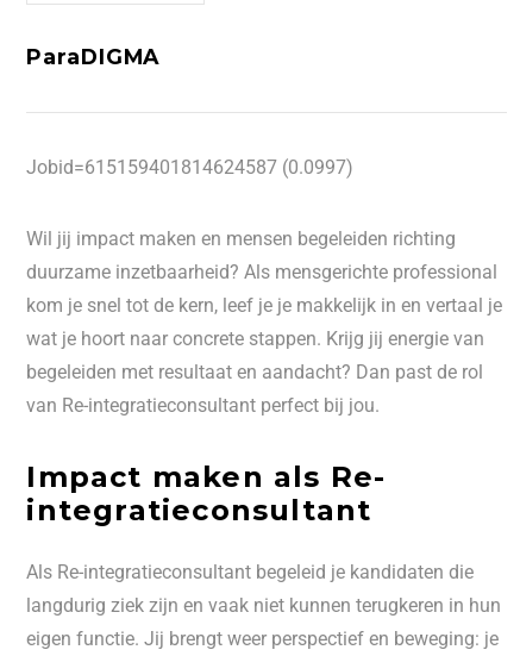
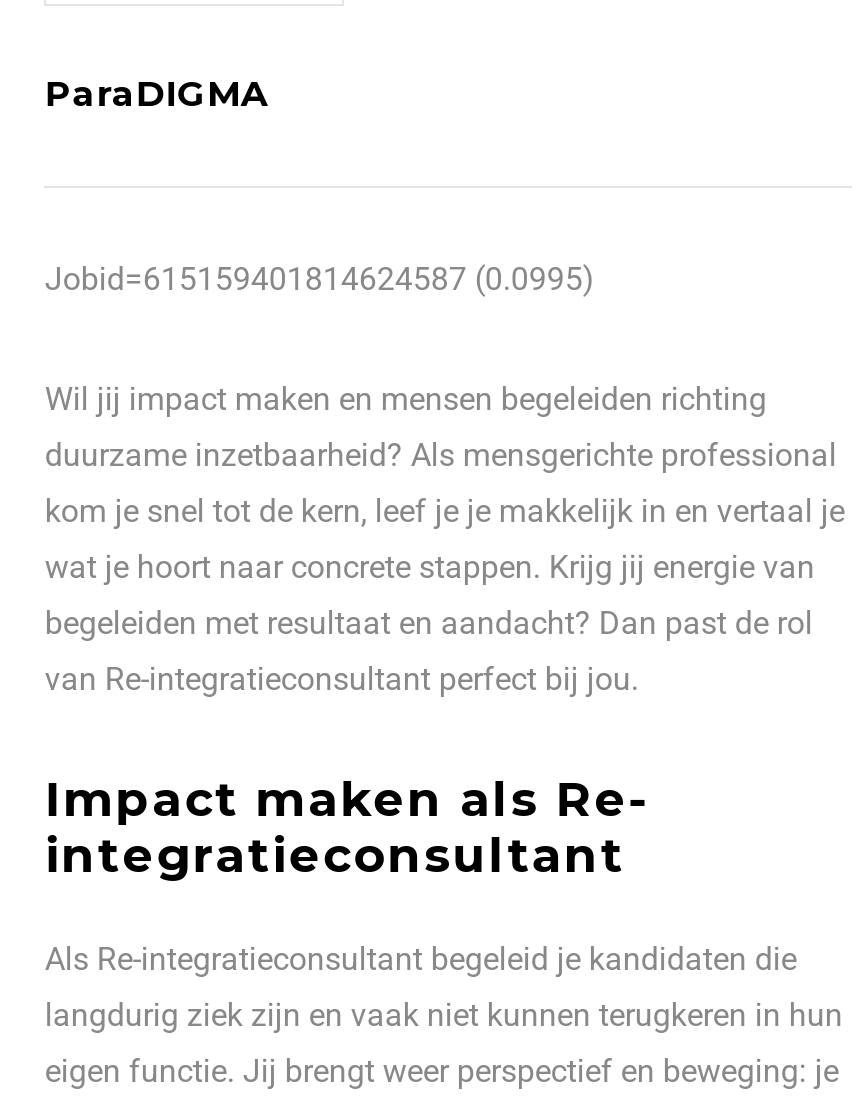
[27,156,354,179] Jobid=615159401814624587 (0.0997) -> [45,260,595,298] Jobid=615159401814624587 (0.0995)

